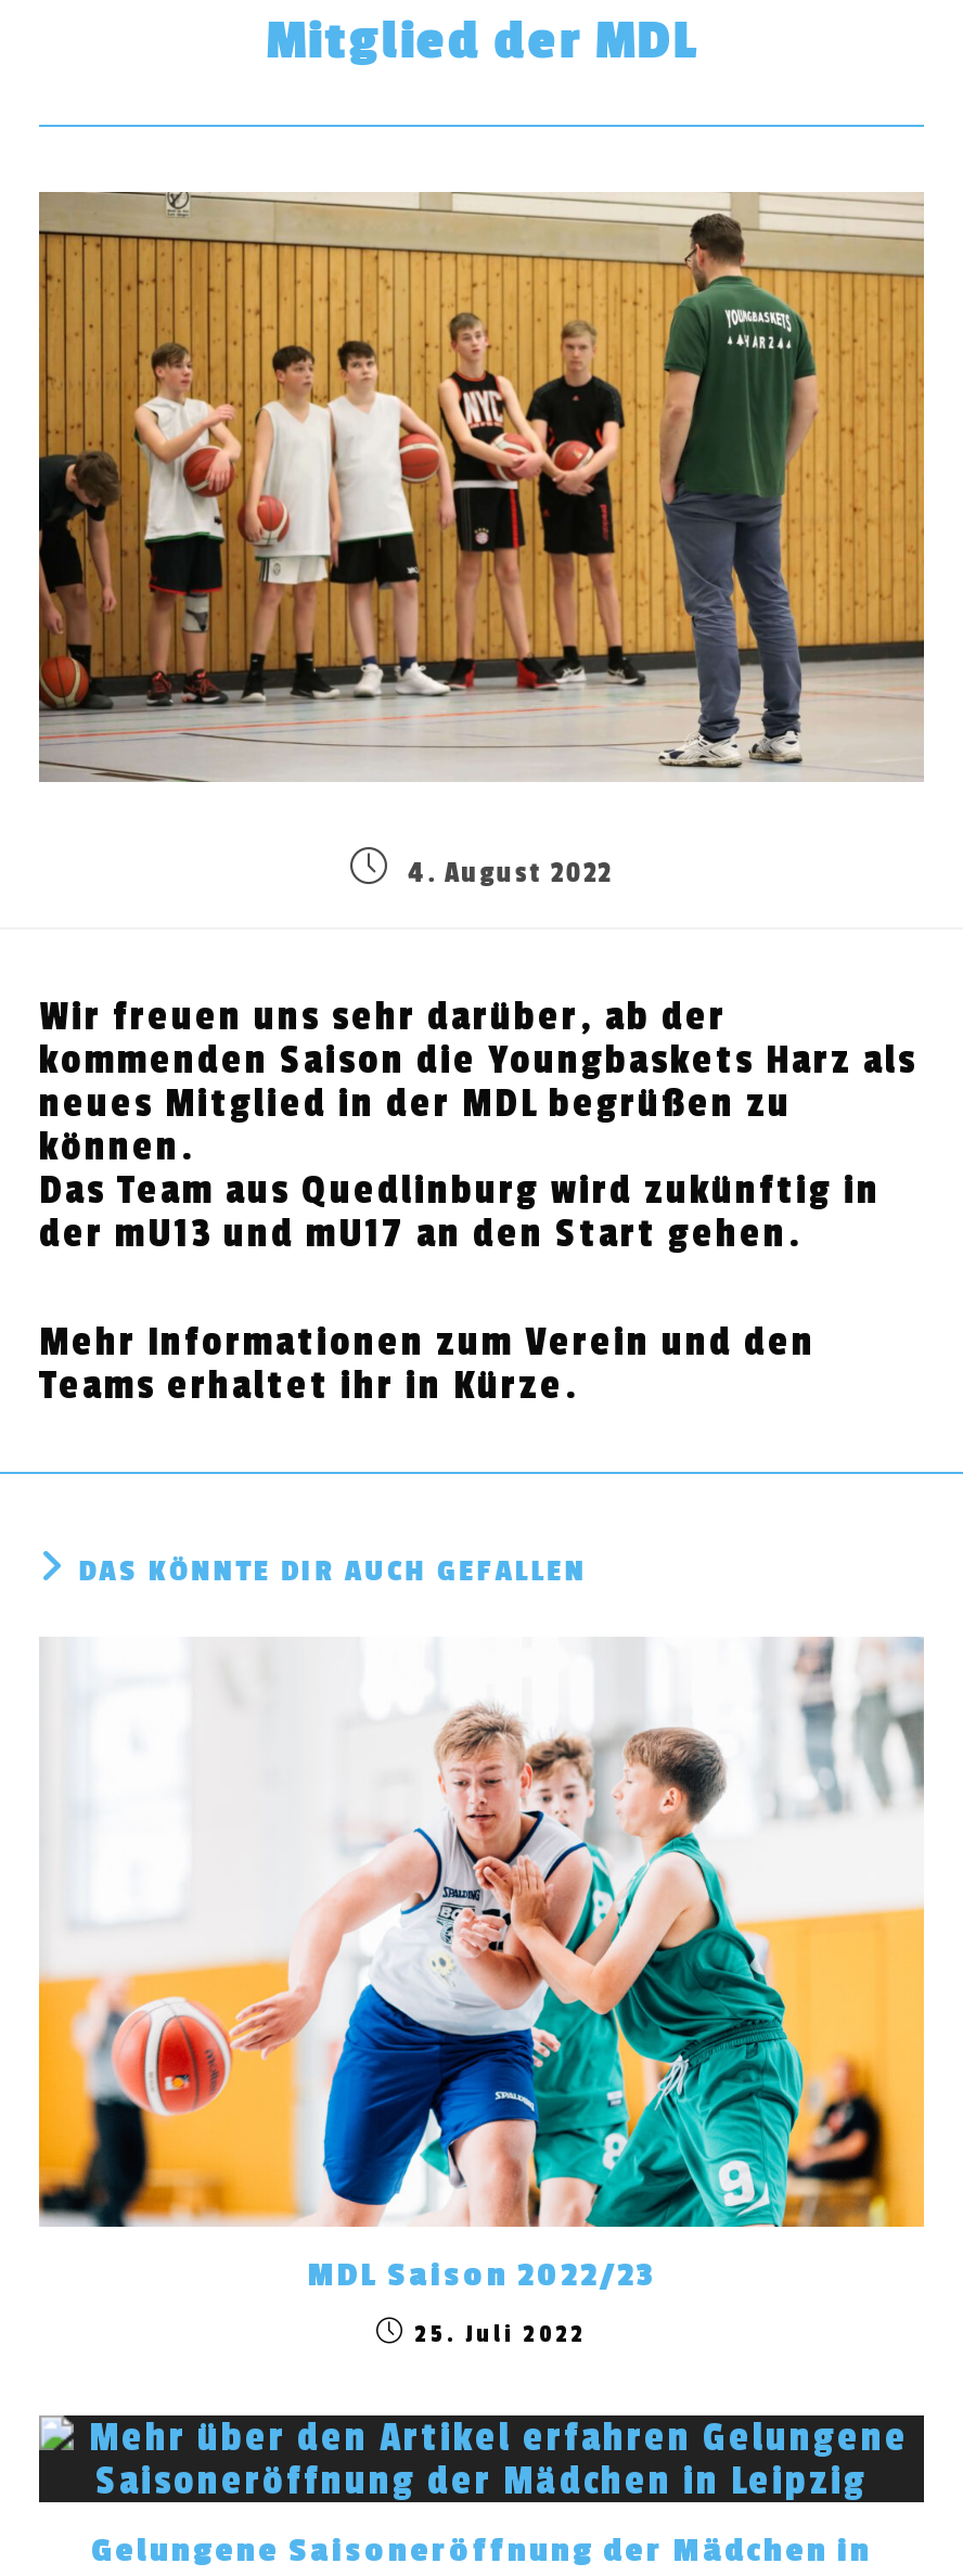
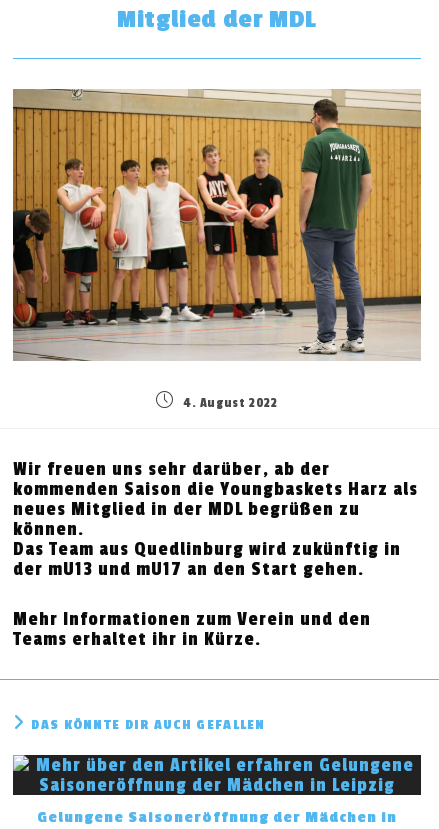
[37,1637,926,2349] [image] | MDL Saison 2022/23 | 25. Juli 2022 -> none

